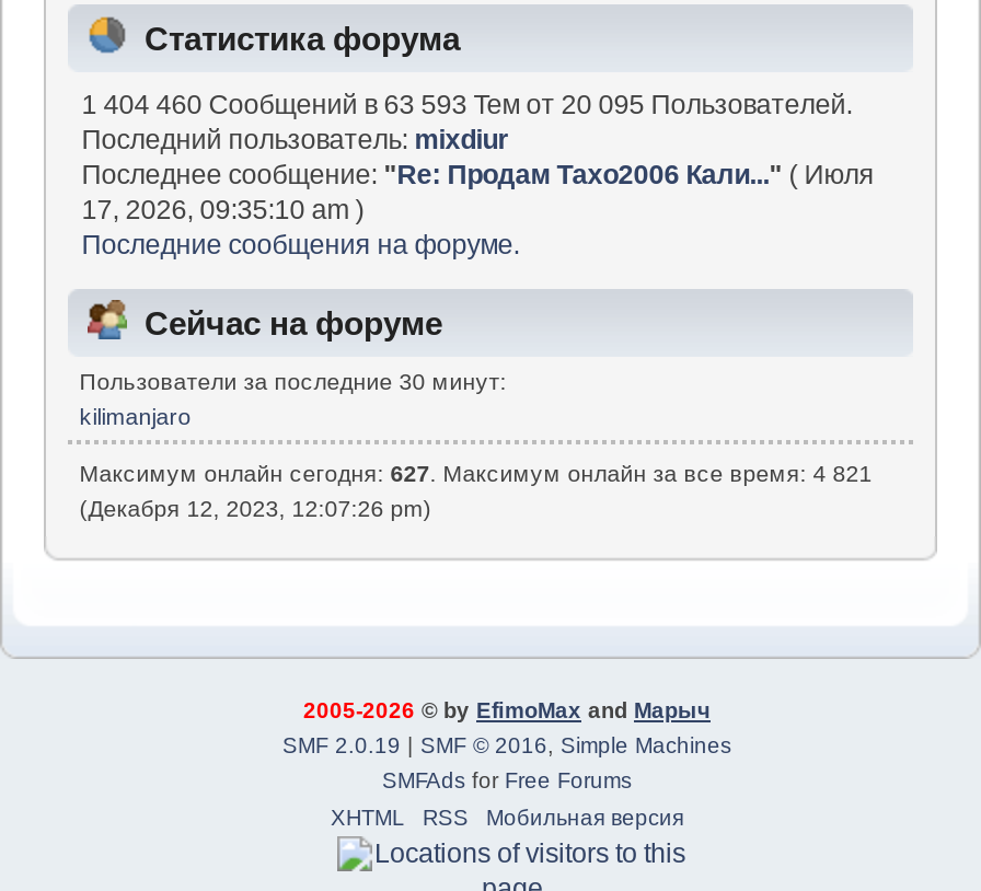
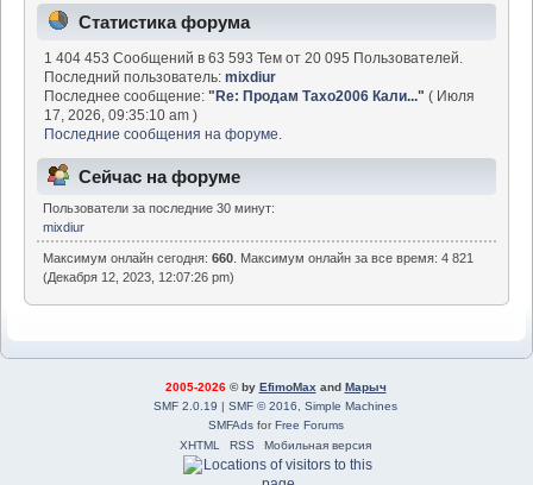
[81,90,852,120] 1 404 460 Сообщений в 63 593 Тем от 20 095 Пользователей. -> [44,50,463,66] 1 404 453 Сообщений в 63 593 Тем от 20 095 Пользователей.
[79,404,191,430] kilimanjaro -> [43,221,85,235] mixdiur
[79,460,872,486] Максимум онлайн сегодня: 627. Максимум онлайн за все время: 4 821 -> [43,251,474,265] Максимум онлайн сегодня: 660. Максимум онлайн за все время: 4 821

